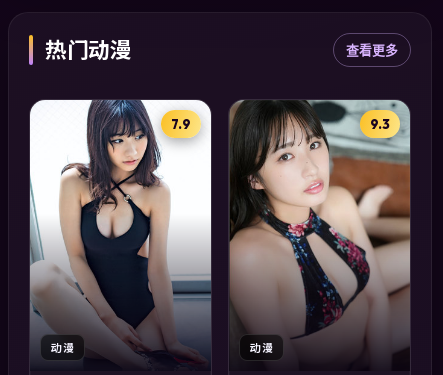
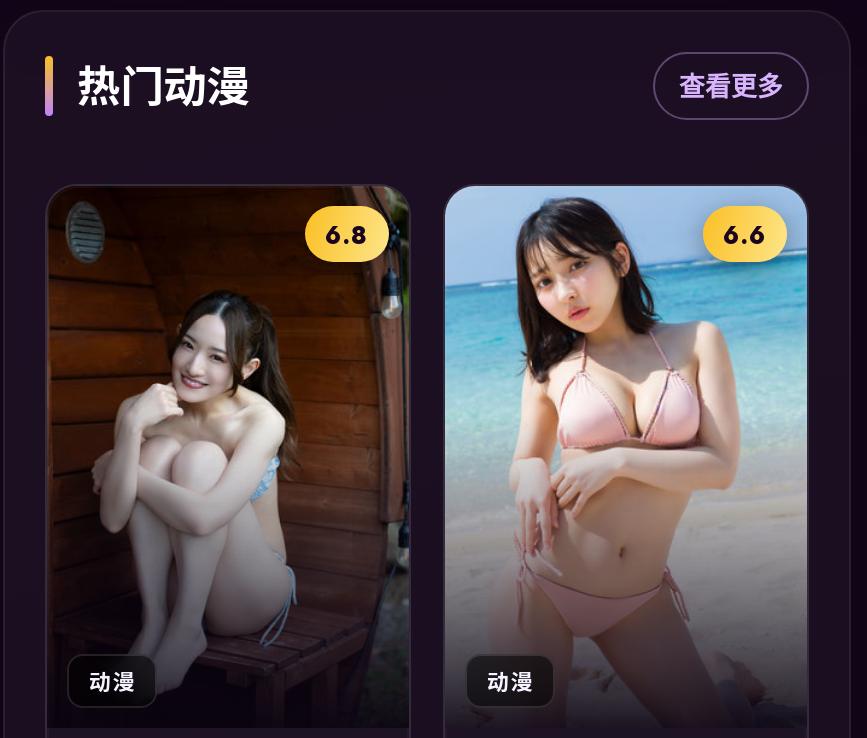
[29,99,212,363] [image] | 7.9 -> [47,186,409,710] [image] | 6.8
[229,100,411,359] [image] | 9.3 -> [443,184,809,706] [image] | 6.6

